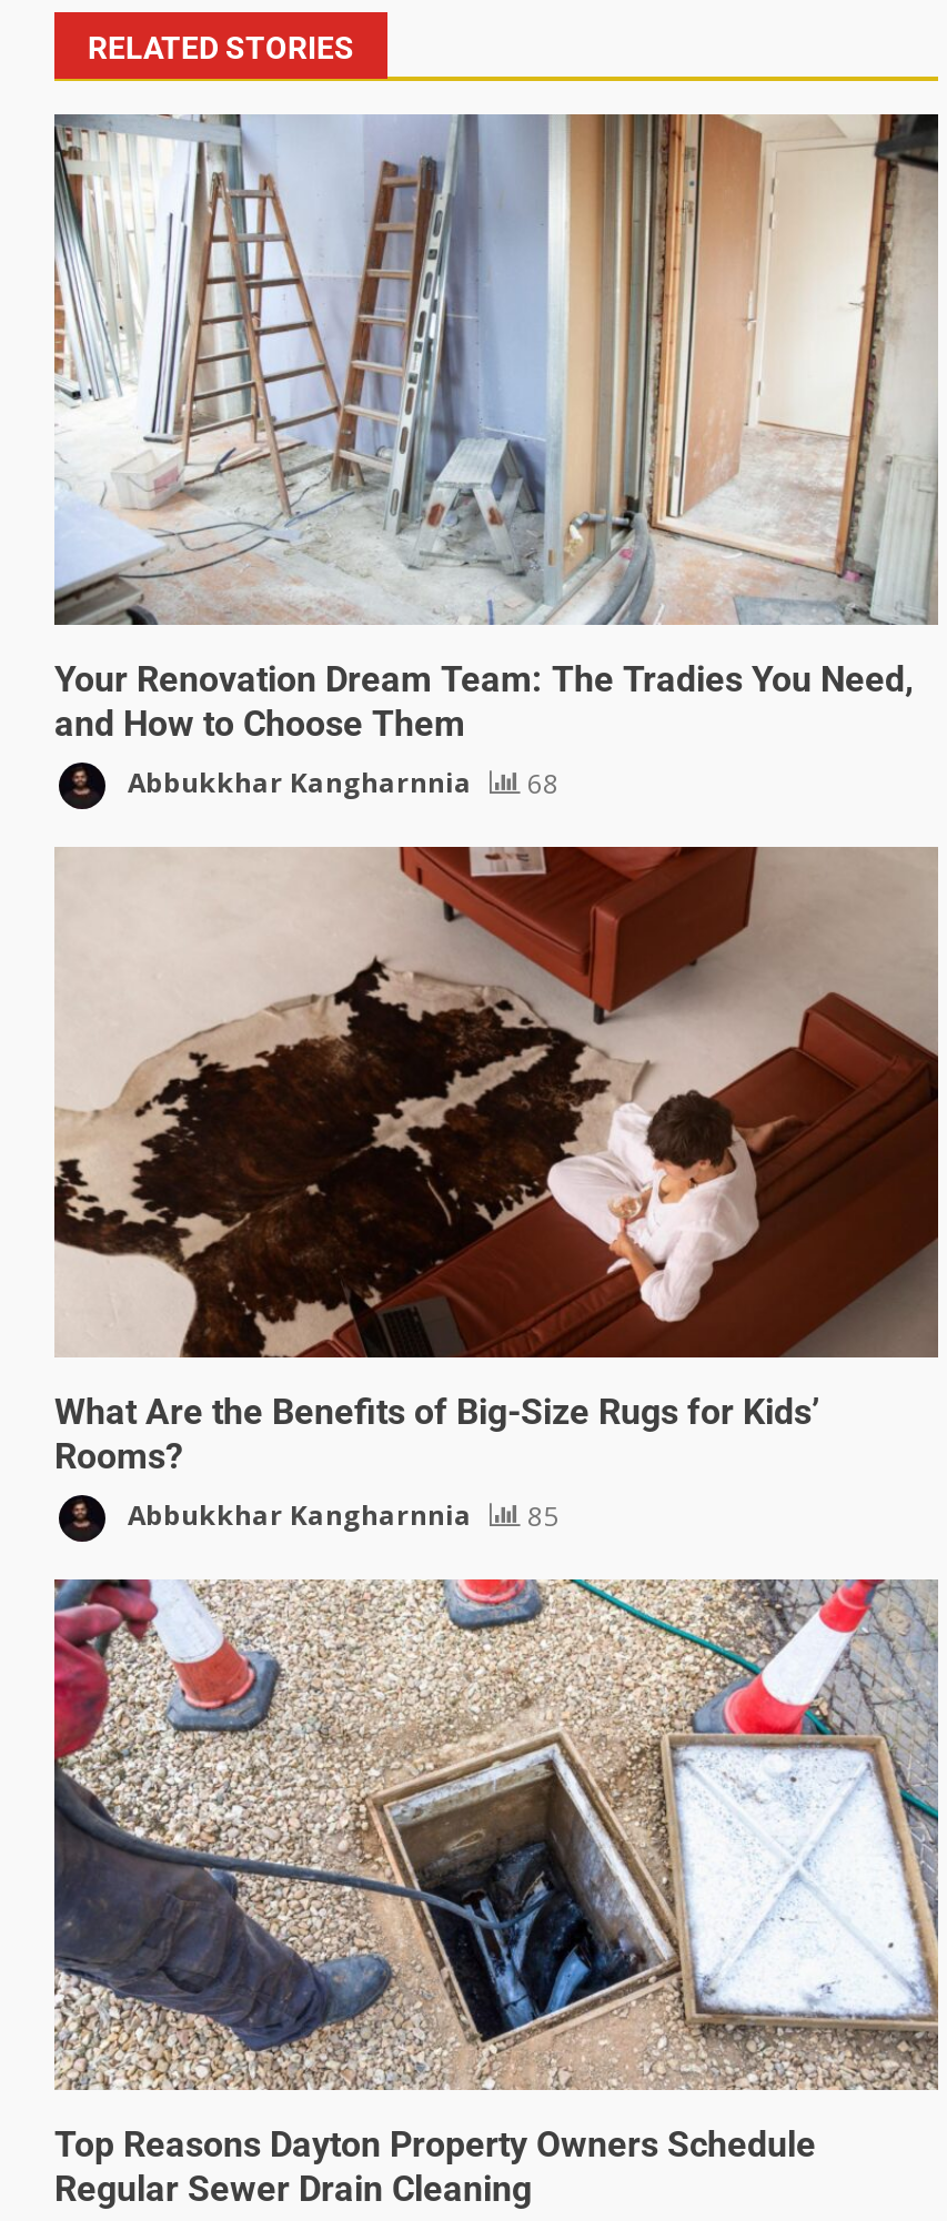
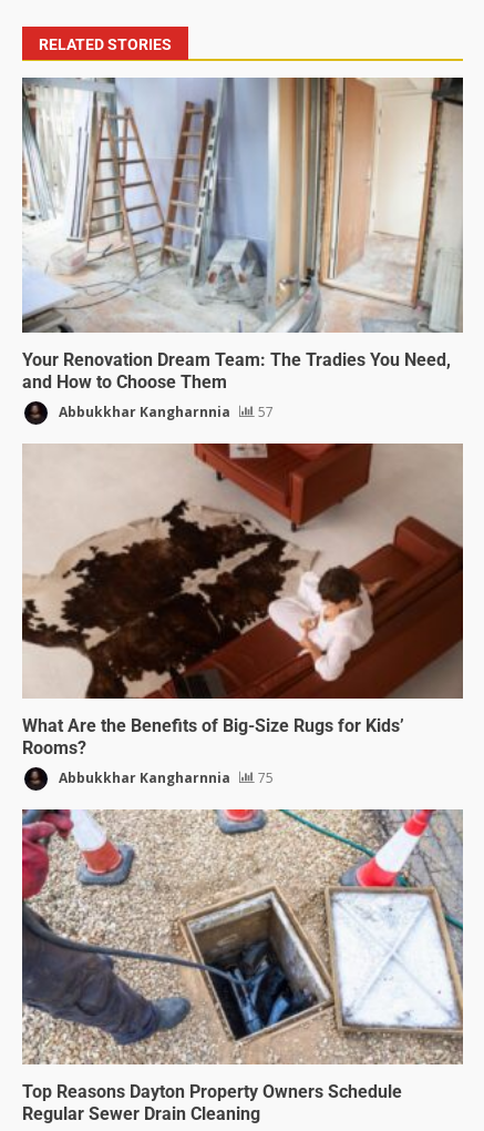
[121,765,558,802] Abbukkhar Kangharnnia 68 -> [55,402,274,421] Abbukkhar Kangharnnia 57
[121,1497,558,1535] Abbukkhar Kangharnnia 85 -> [55,768,274,787] Abbukkhar Kangharnnia 75

